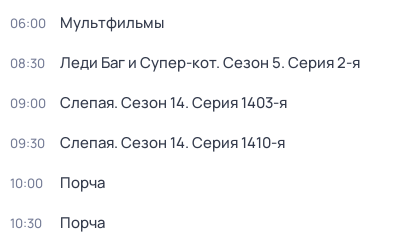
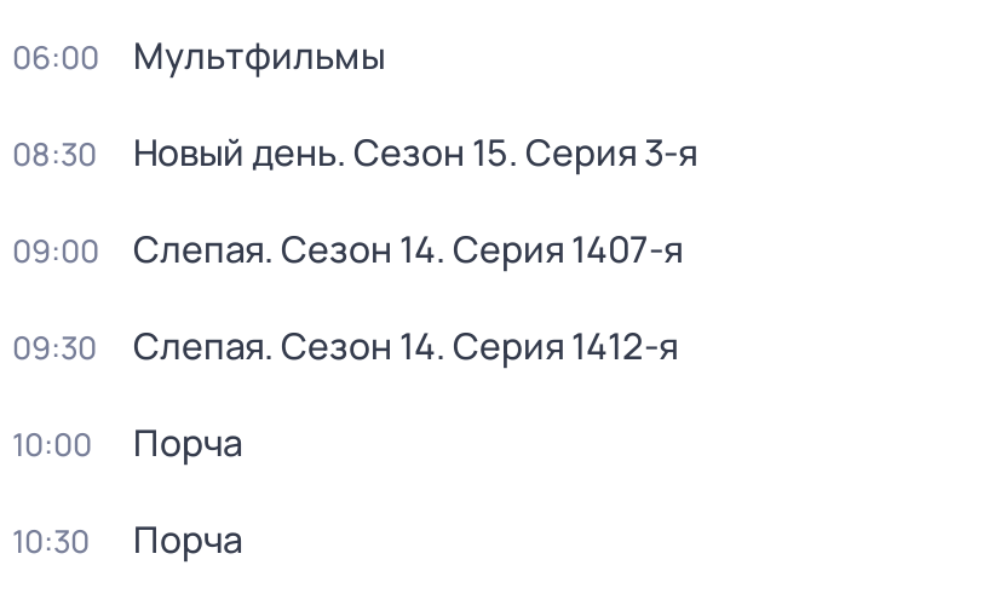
[60,52,360,73] Леди Баг и Супер-кот. Сезон 5. Серия 2-я -> [133,127,697,178] Новый день. Сезон 15. Серия 3-я
[60,92,287,113] Слепая. Сезон 14. Серия 1403-я -> [133,224,683,275] Слепая. Сезон 14. Серия 1407-я
[60,132,285,153] Слепая. Сезон 14. Серия 1410-я -> [133,321,678,371] Слепая. Сезон 14. Серия 1412-я

